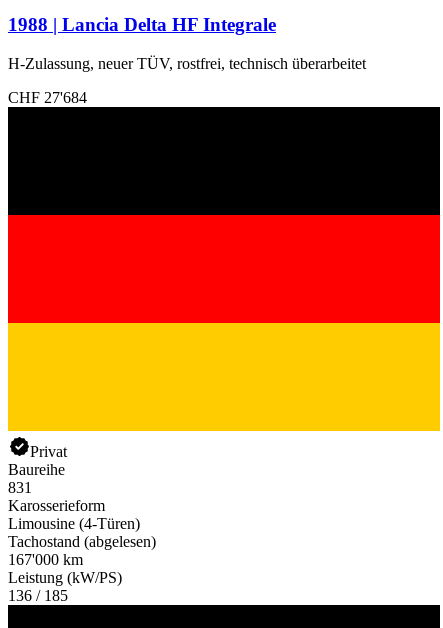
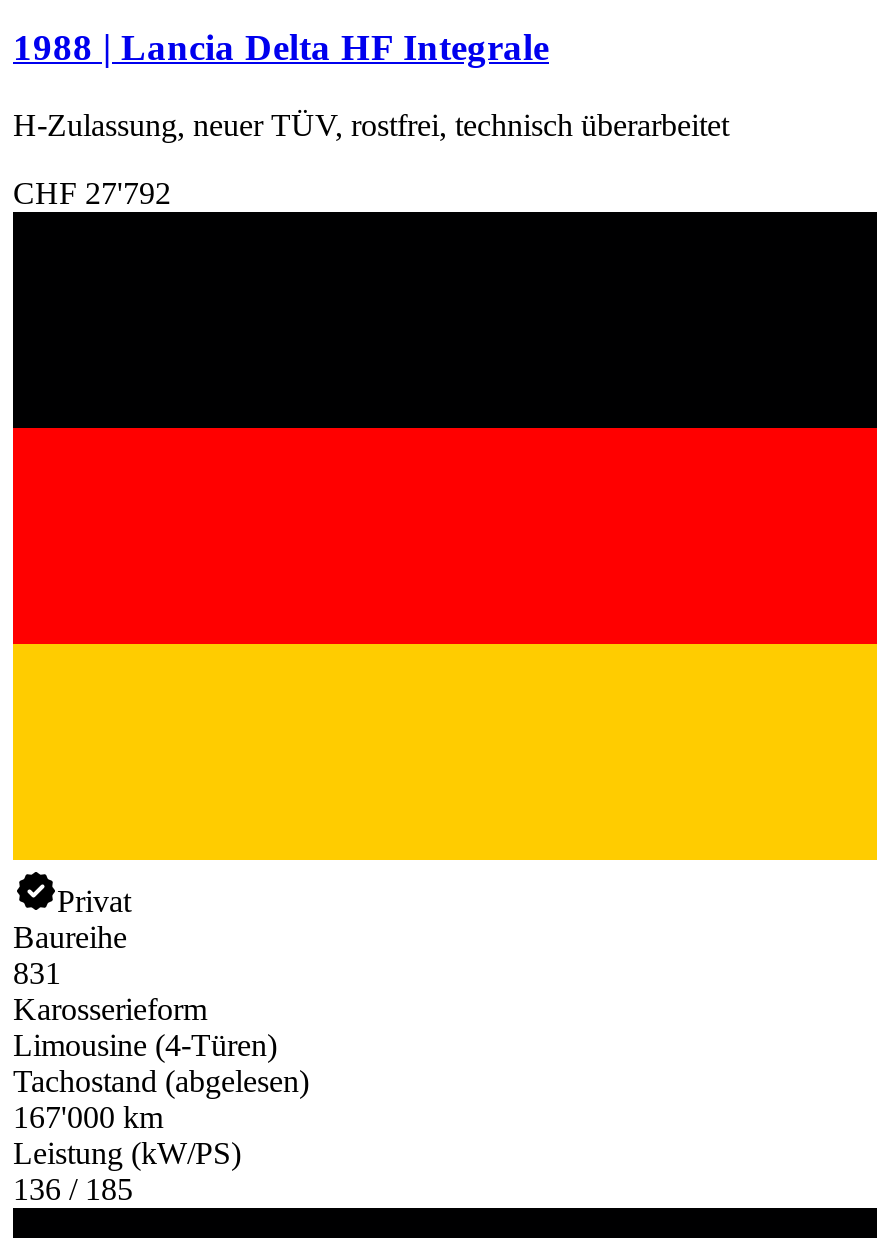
[8,88,87,105] CHF 27'684 -> [13,175,171,209] CHF 27'792

